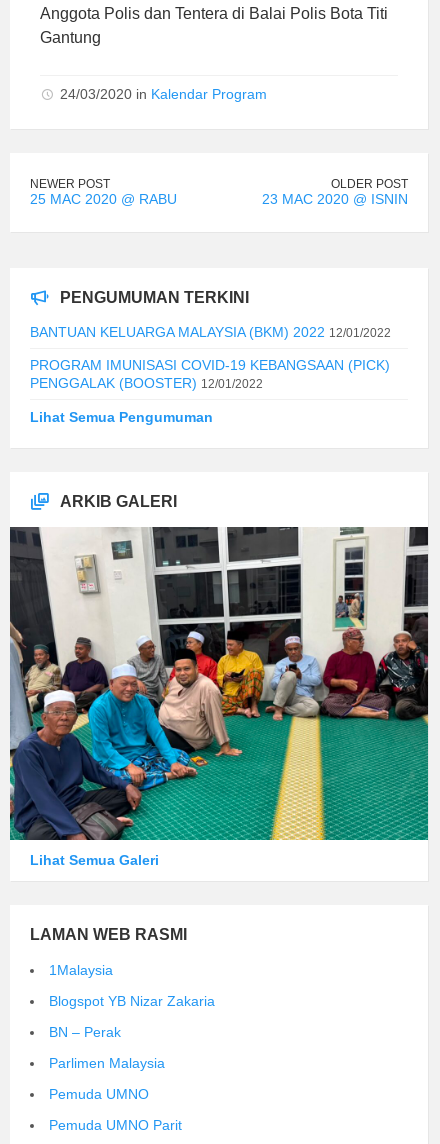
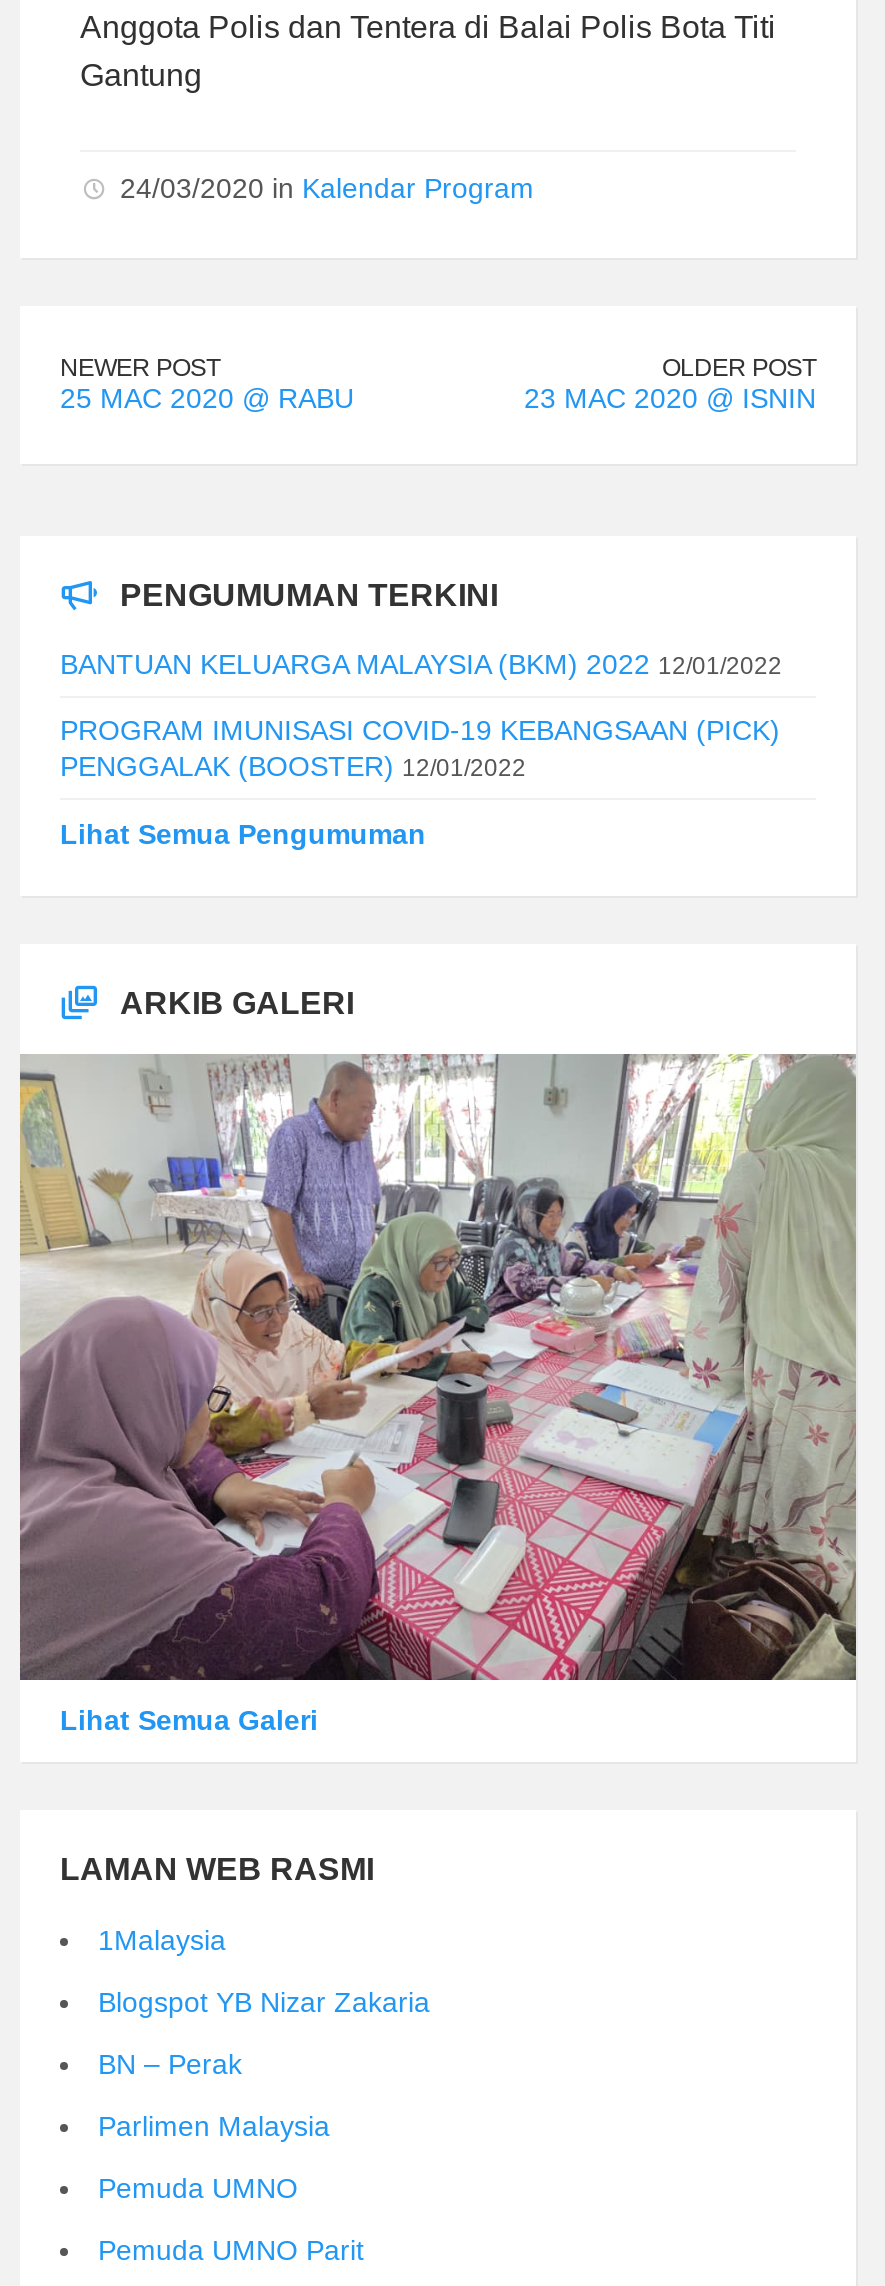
[9,526,429,841] [image] -> [18,1052,858,1682] [image]

